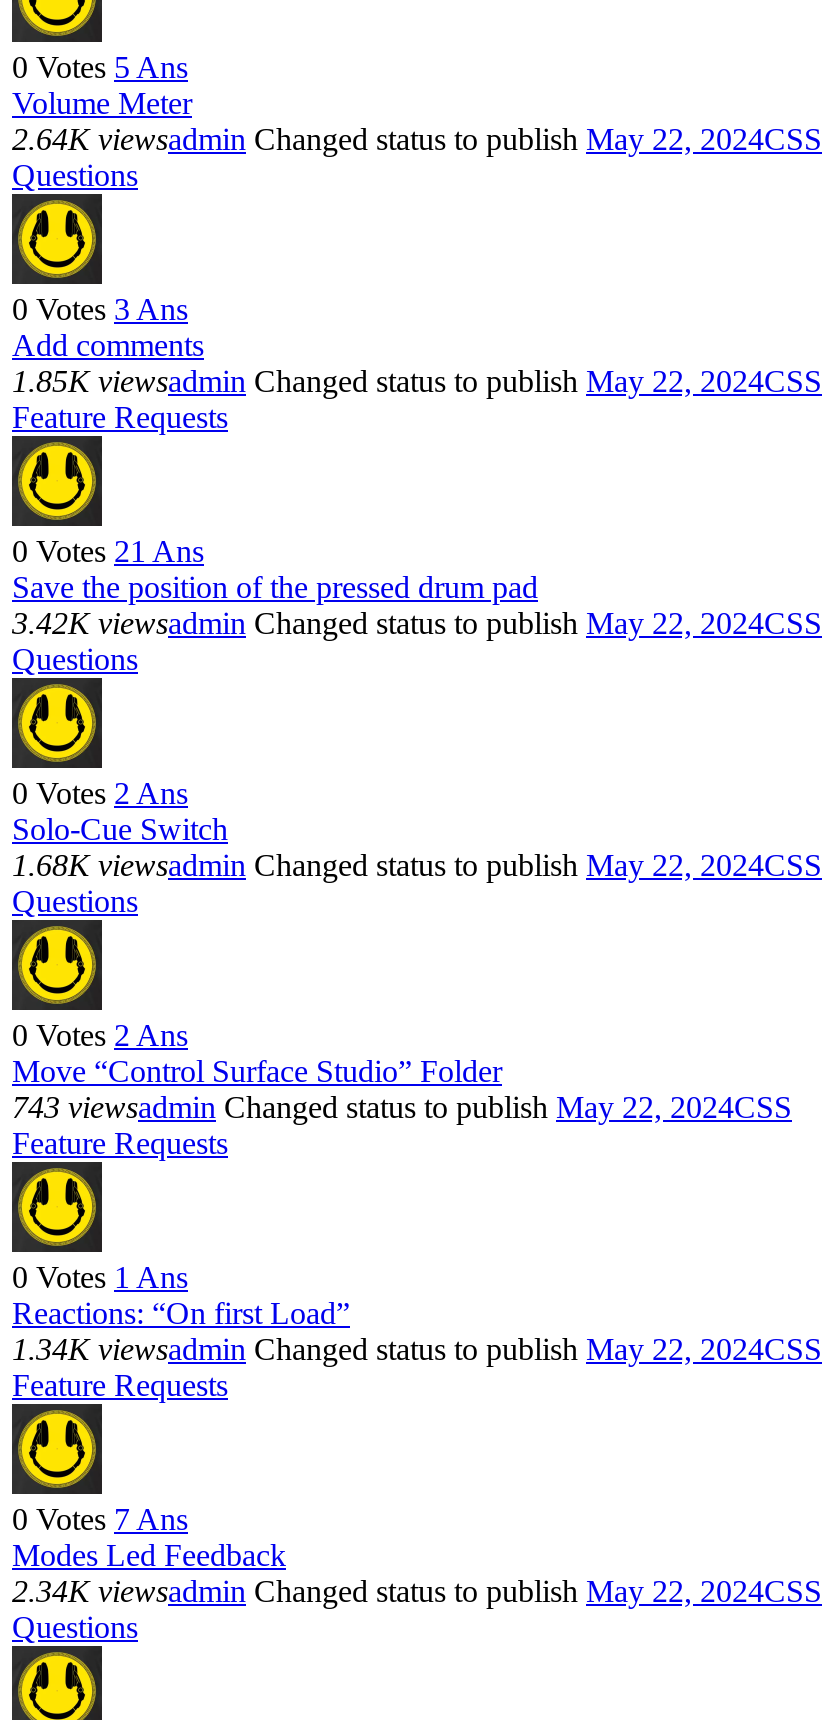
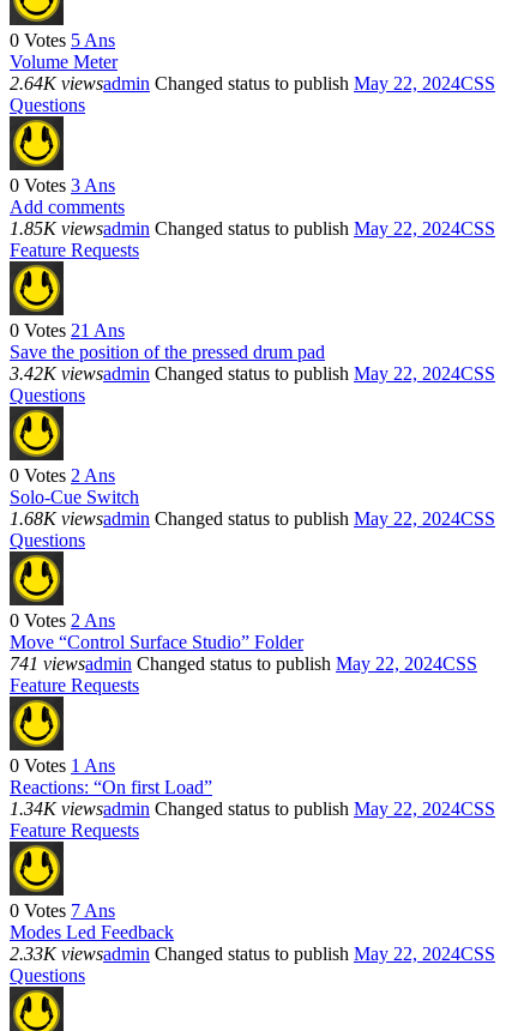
[12,1090,792,1124] 743 viewsadmin Changed status to publish May 22, 2024CSS -> [10,653,477,674] 741 viewsadmin Changed status to publish May 22, 2024CSS
[12,1574,822,1608] 2.34K viewsadmin Changed status to publish May 22, 2024CSS -> [10,943,495,964] 2.33K viewsadmin Changed status to publish May 22, 2024CSS

